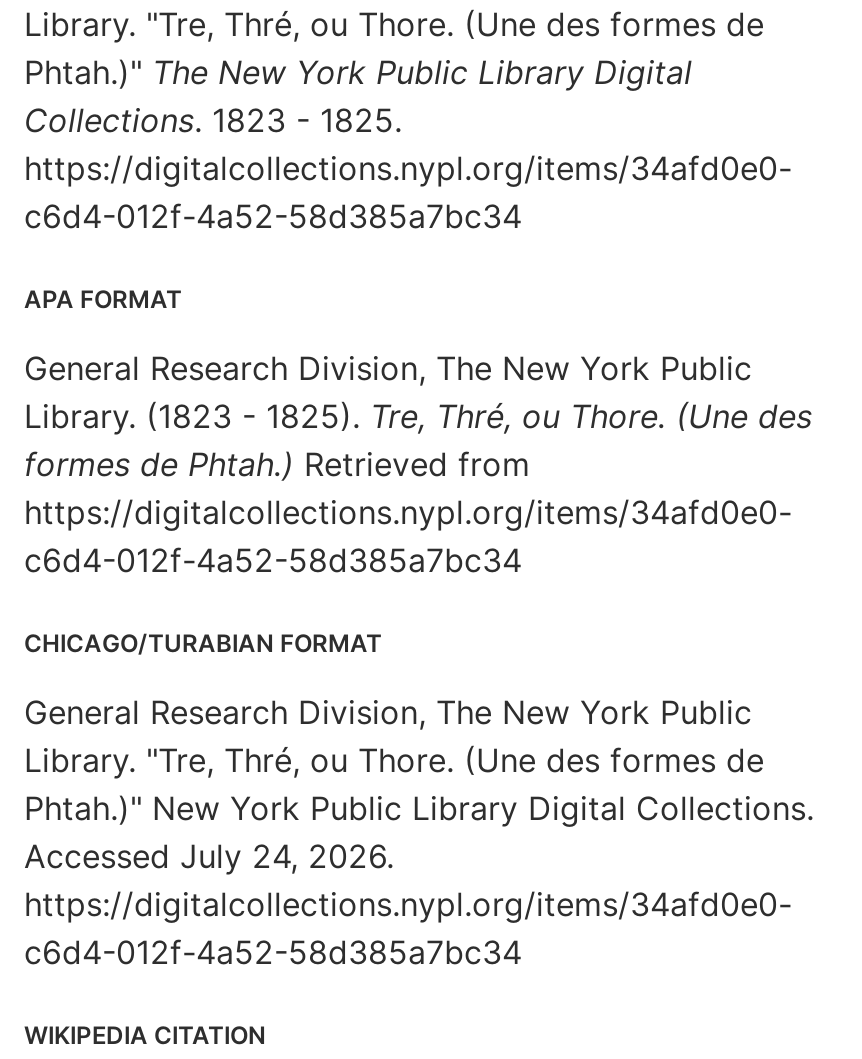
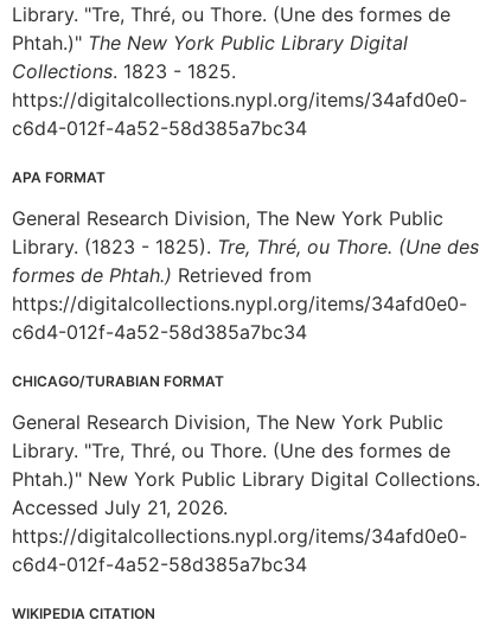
[24,836,394,876] Accessed July 24, 2026. -> [12,495,228,519] Accessed July 21, 2026.

